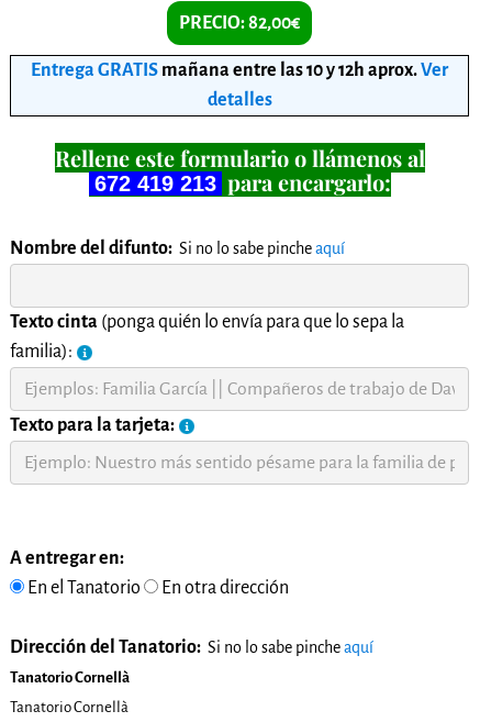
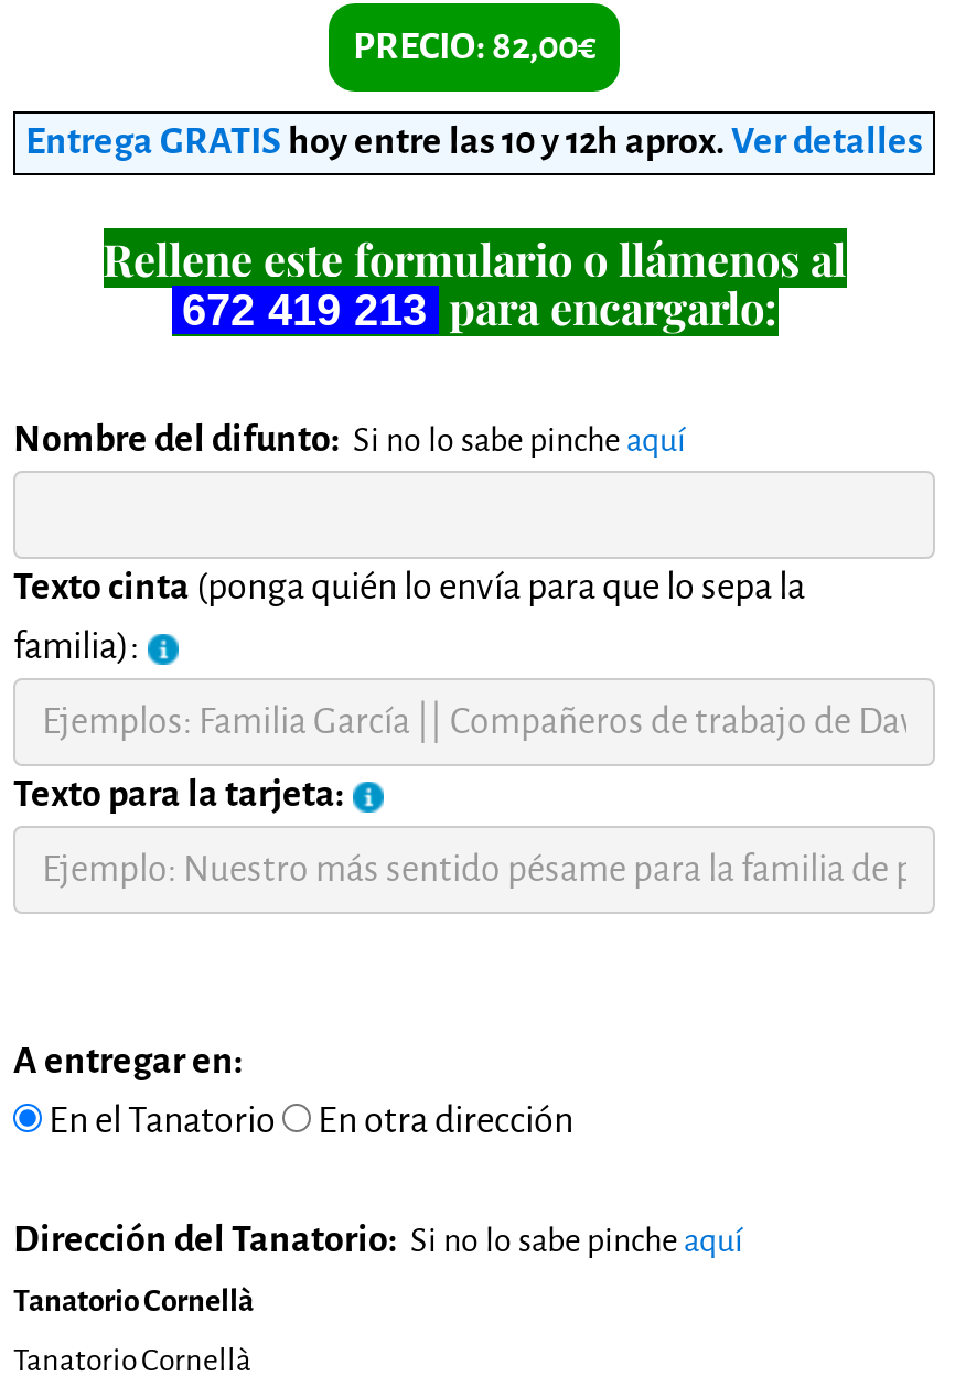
[31,60,448,110] Entrega GRATIS mañana entre las 10 y 12h aprox. Ver | detalles -> [25,122,923,161] Entrega GRATIS hoy entre las 10 y 12h aprox. Ver detalles

